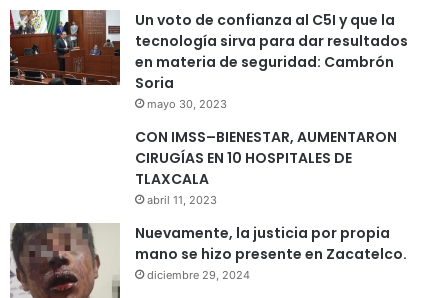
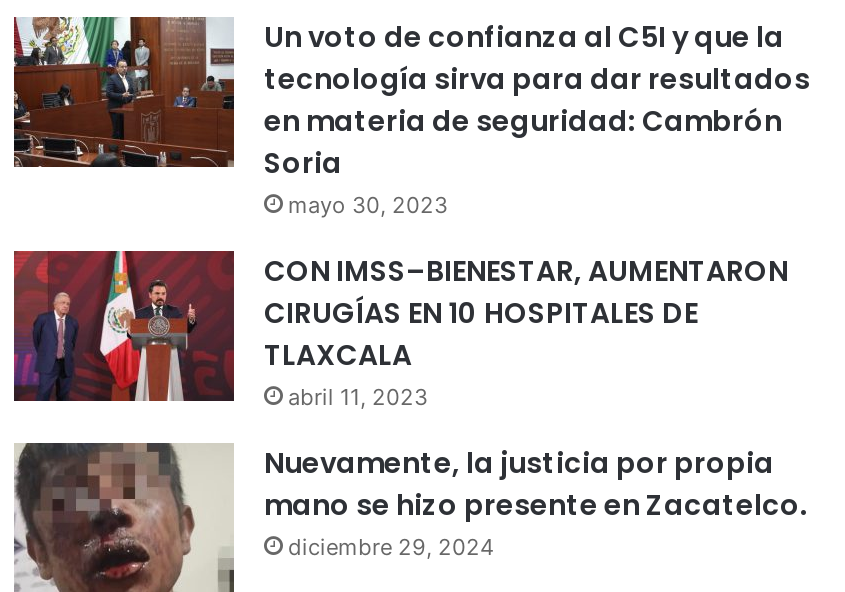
none -> [12,248,236,404] [image]

